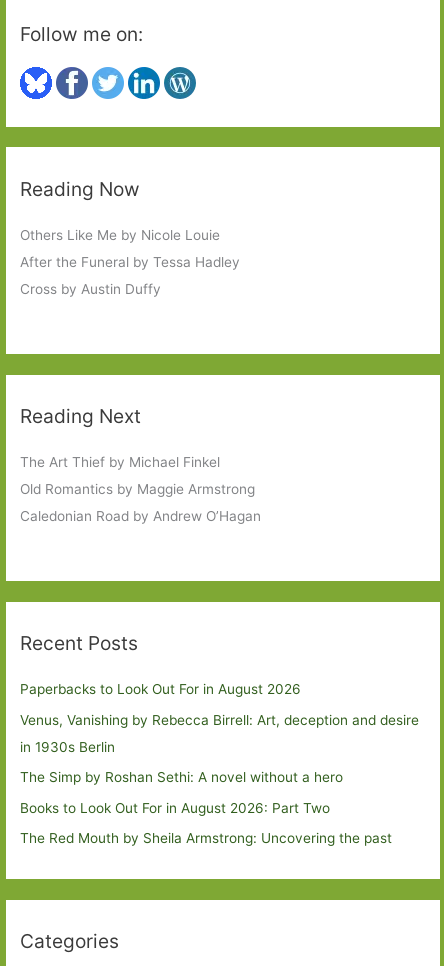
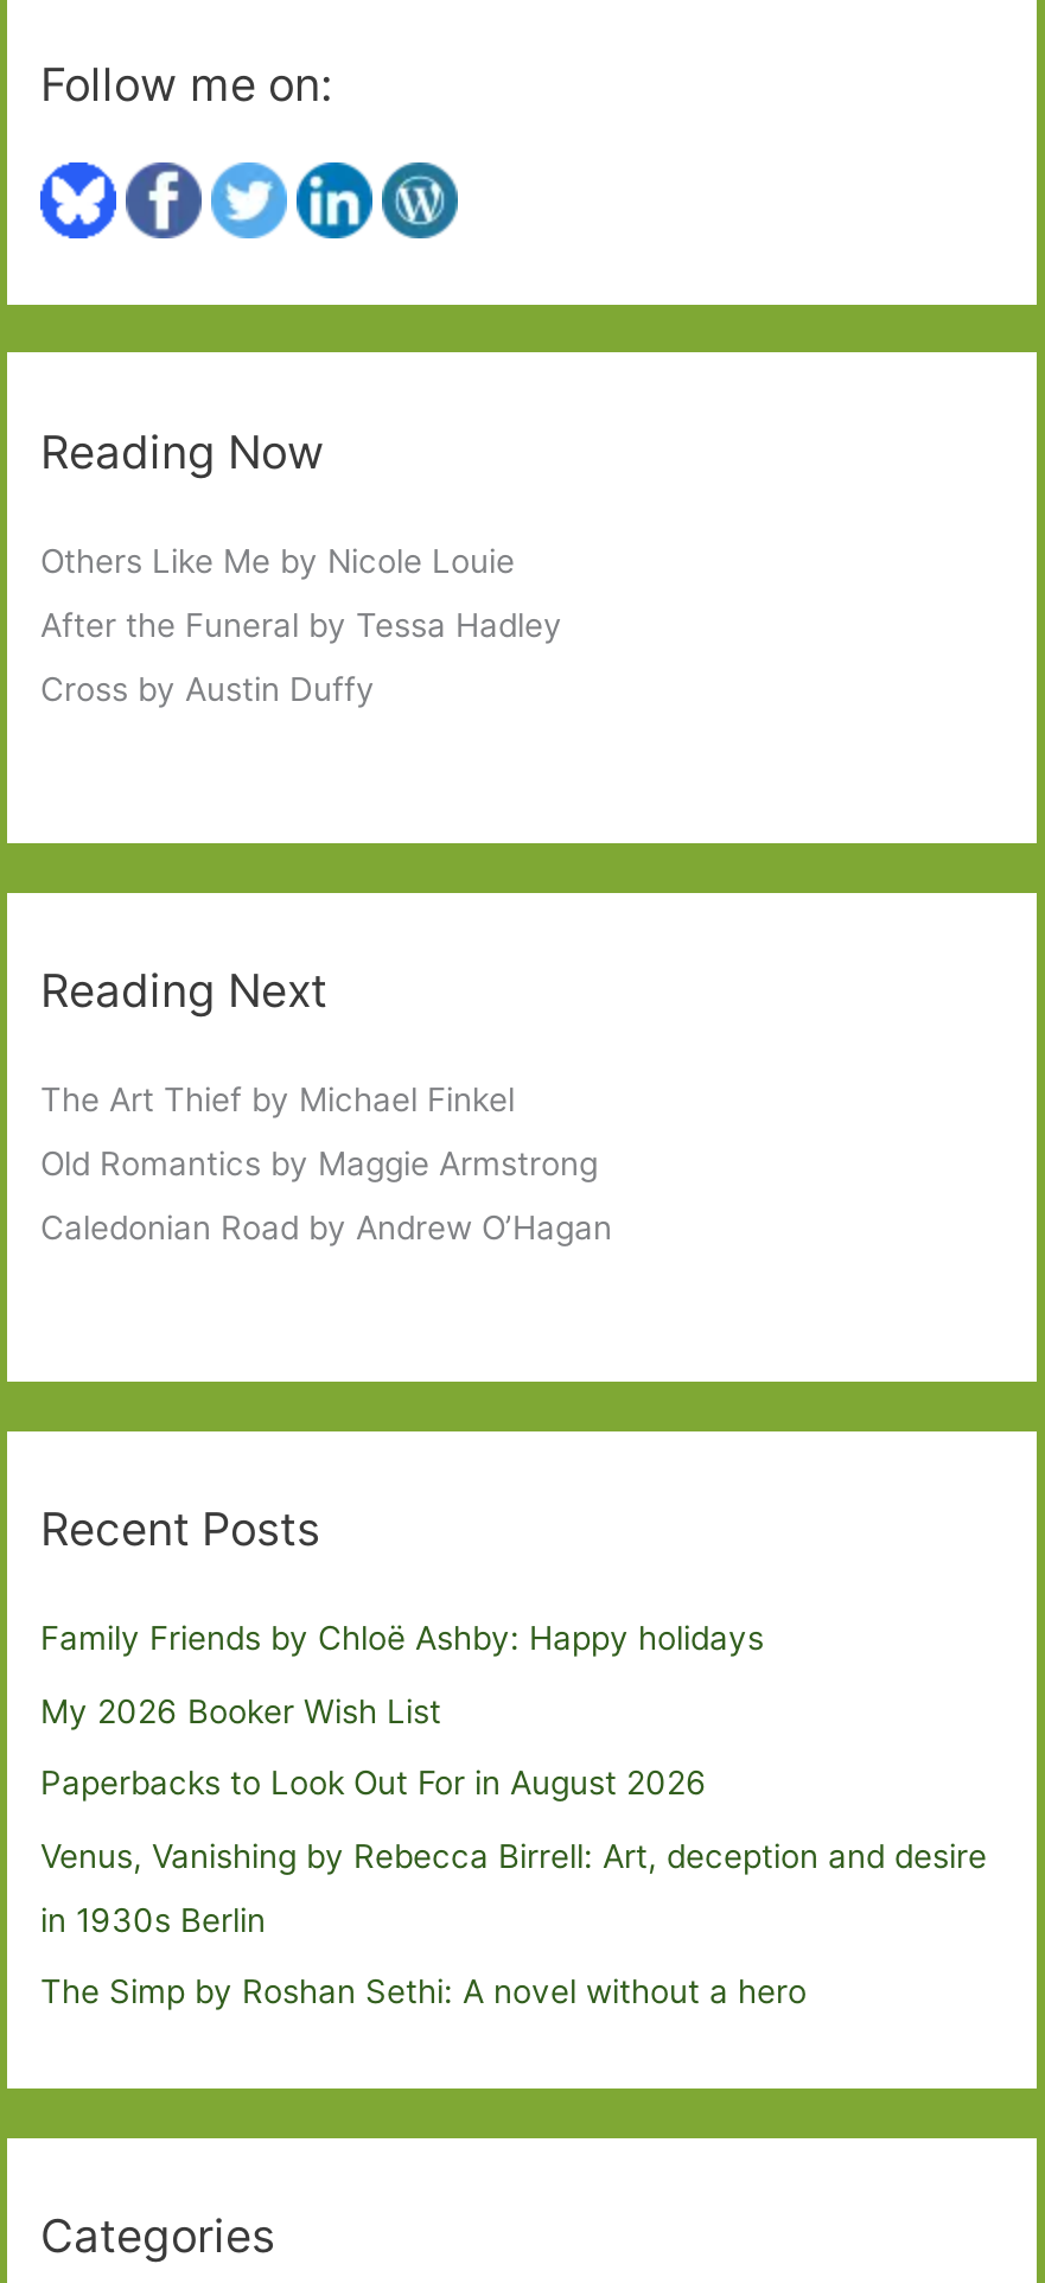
none -> [40,1620,764,1730] Family Friends by Chloë Ashby: Happy holidays | My 2026 Booker Wish List
moved [20,681,419,785] -> [40,1764,987,2010]: Paperbacks to Look Out For in August 2026 | Venus, Vanishing by Rebecca Birrell: Art, deception and desire | in 1930s Berlin | The Simp by Roshan Sethi: A novel without a hero
[20,800,392,846] Books to Look Out For in August 2026: Part Two | The Red Mouth by Sheila Armstrong: Uncovering the past -> none

